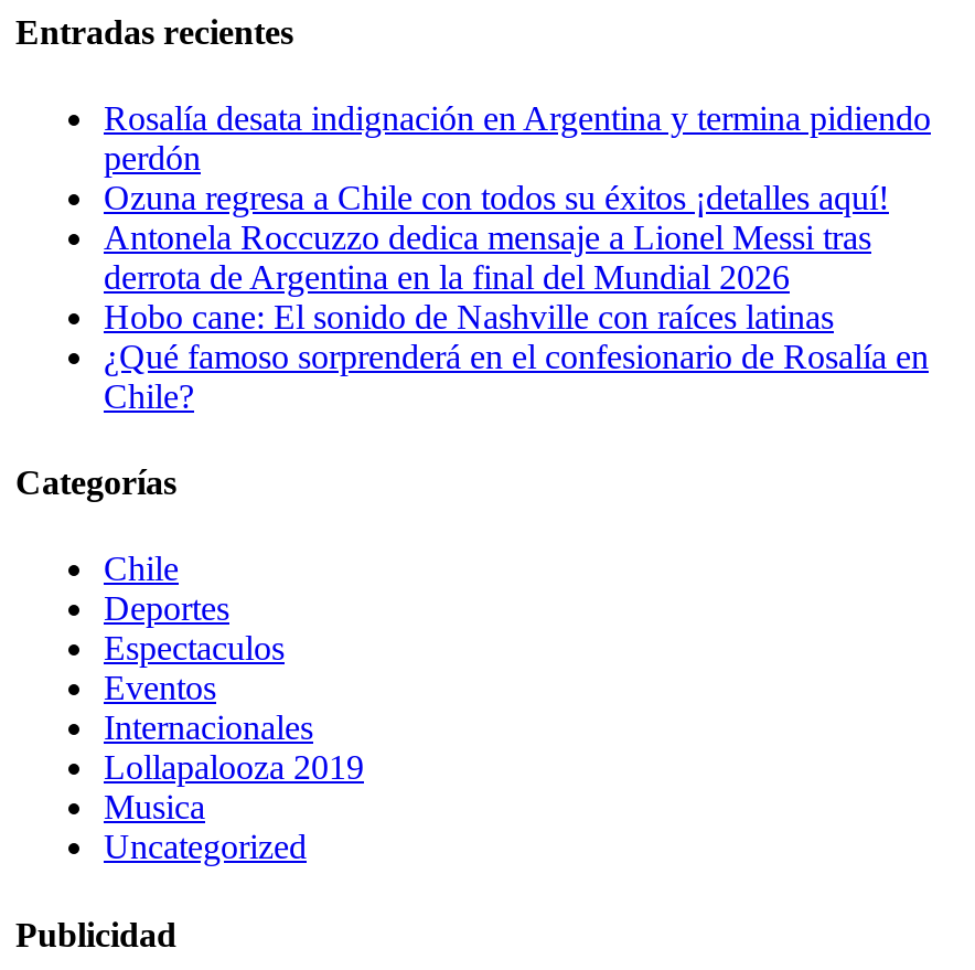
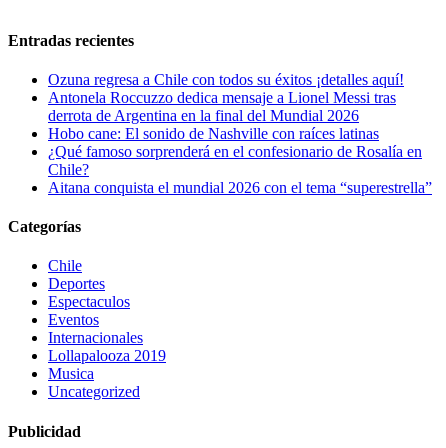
[104,99,931,176] Rosalía desata indignación en Argentina y termina pidiendo | perdón -> none
moved [104,179,929,415] -> [48,71,422,178]: Ozuna regresa a Chile con todos su éxitos ¡detalles aquí! | Antonela Roccuzzo dedica mensaje a Lionel Messi tras | derrota de Argentina en la final del Mundial 2026 | Hobo cane: El sonido de Nashville con raíces latinas | ¿Qué famoso sorprenderá en el confesionario de Rosalía en | Chile?
none -> [48,179,432,196] Aitana conquista el mundial 2026 con el tema “superestrella”

